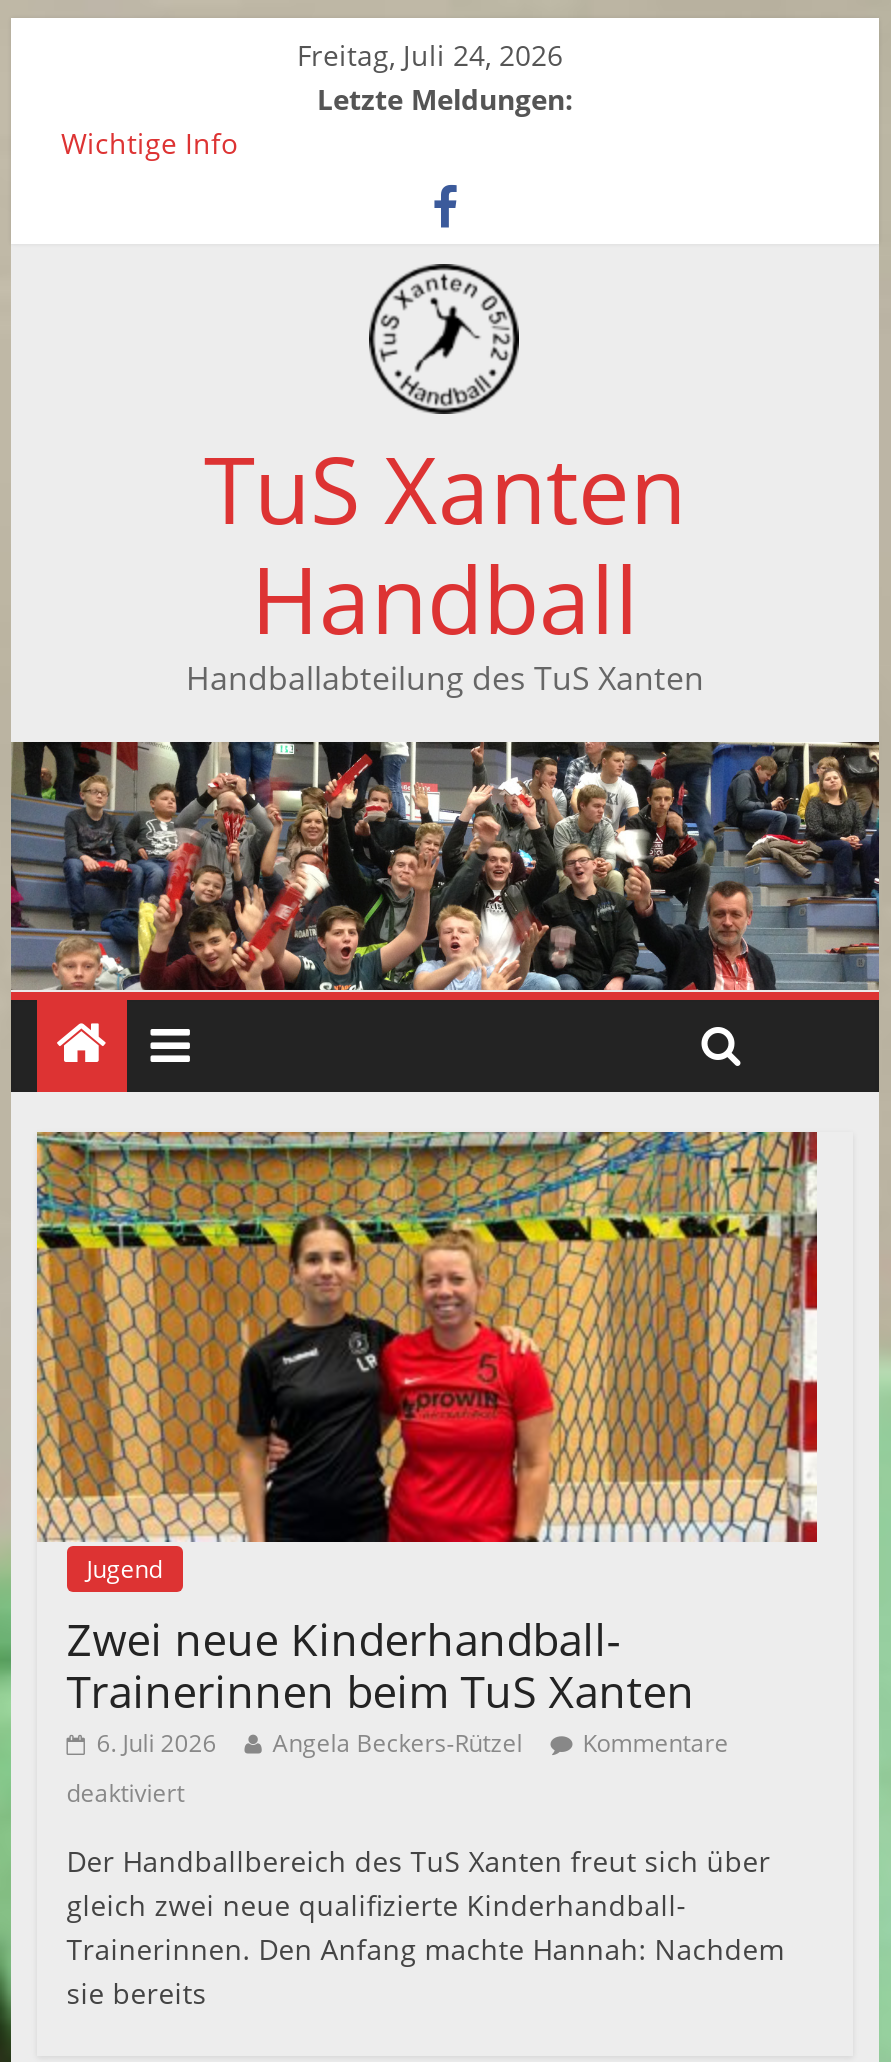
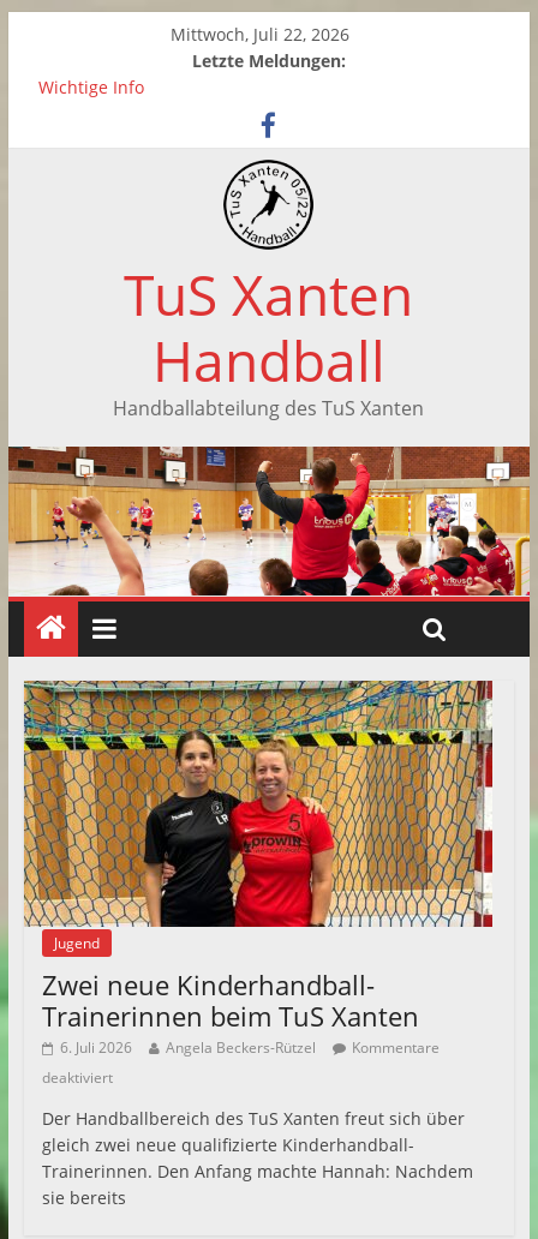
[297,36,563,74] Freitag, Juli 24, 2026 -> [171,23,349,46] Mittwoch, Juli 22, 2026
[9,740,881,992] [image] -> [8,445,531,597] [image]

